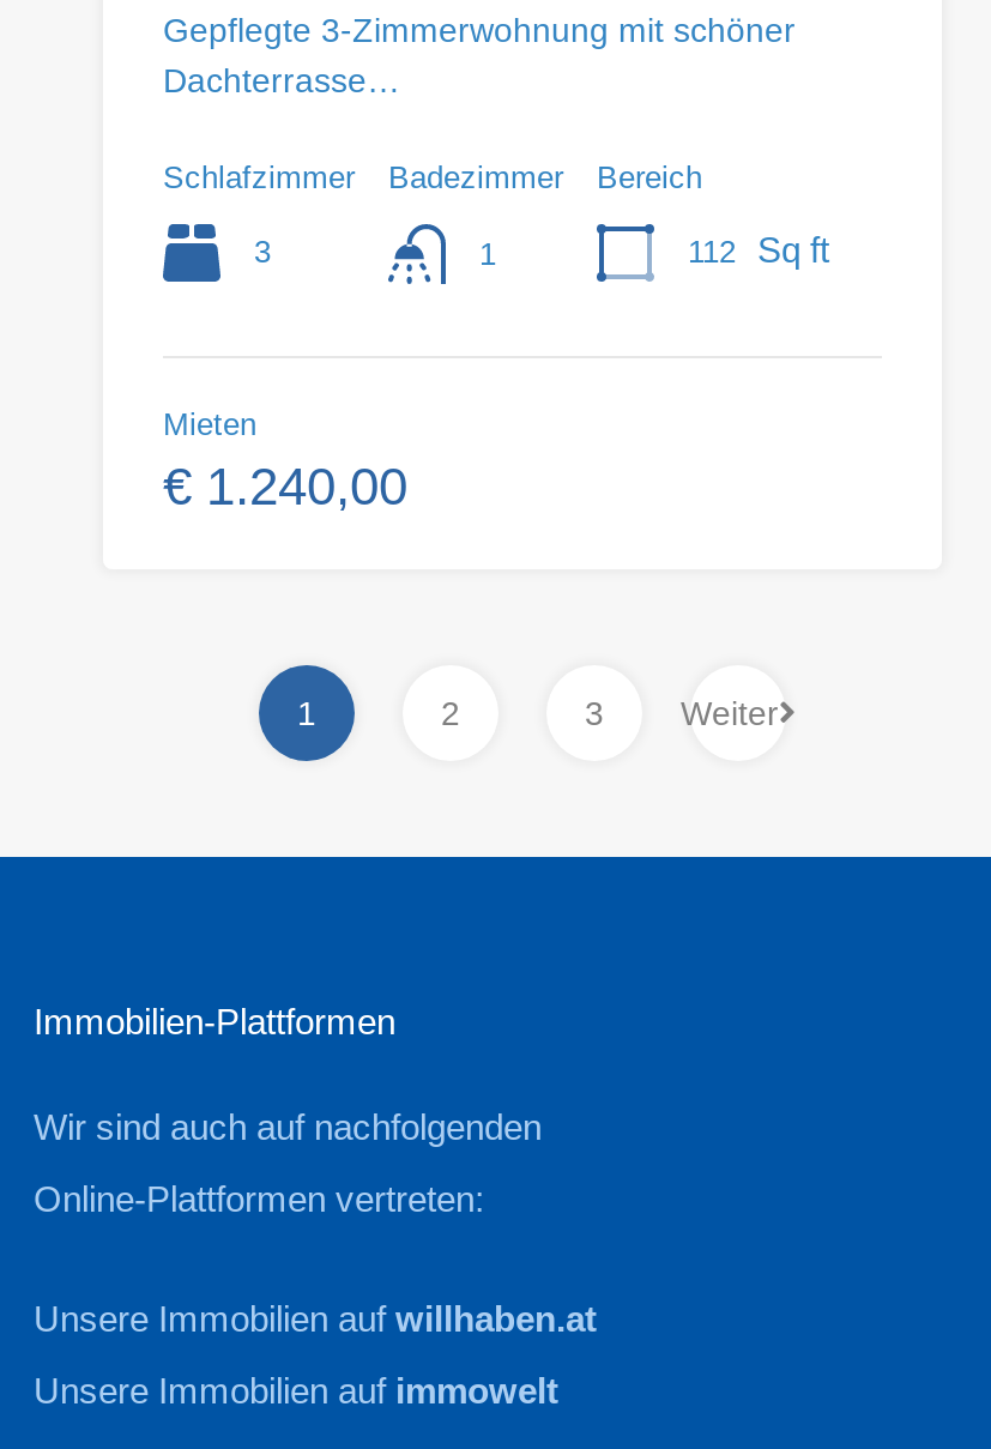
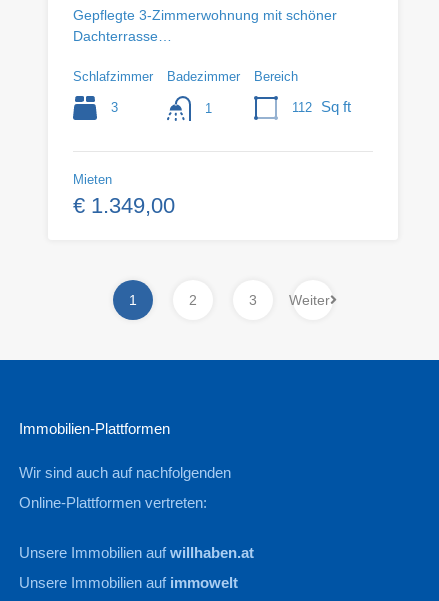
[163,456,407,516] € 1.240,00 -> [73,193,175,218] € 1.349,00

